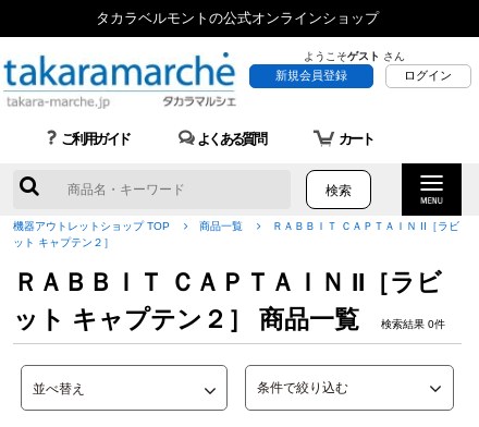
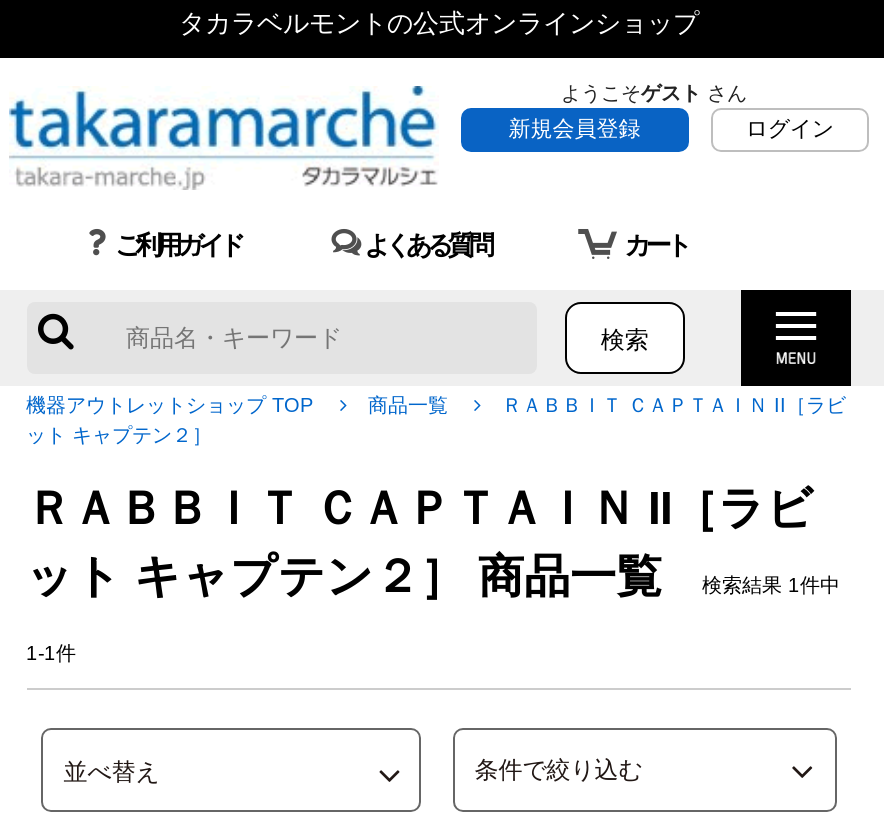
[380,318,445,330] 検索結果 0件 -> [26,575,840,665] 検索結果 1件中 | 1-1件

